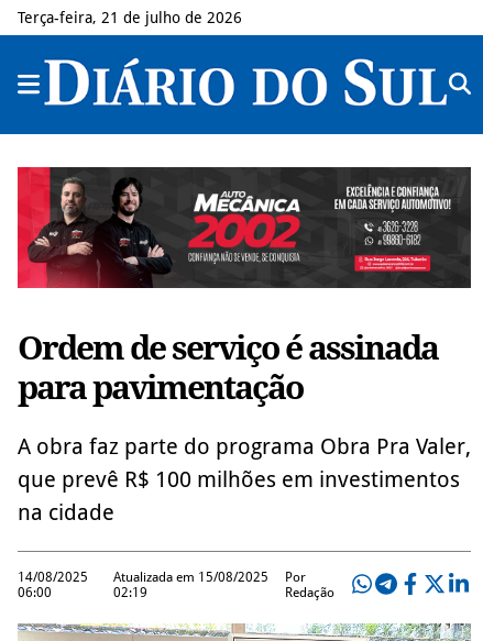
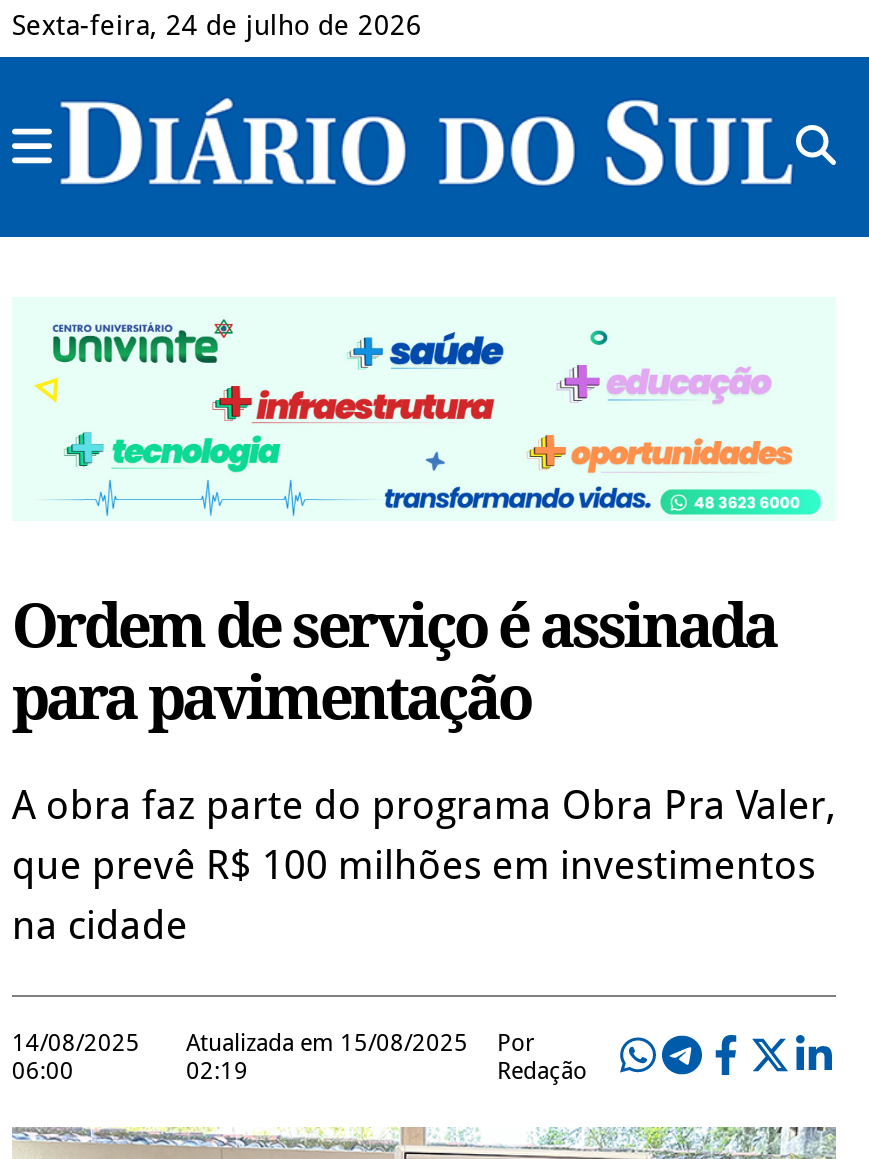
[17,9,242,26] Terça-feira, 21 de julho de 2026 -> [12,9,422,41] Sexta-feira, 24 de julho de 2026
[17,166,472,289] [image] -> [12,297,836,517] [image]

